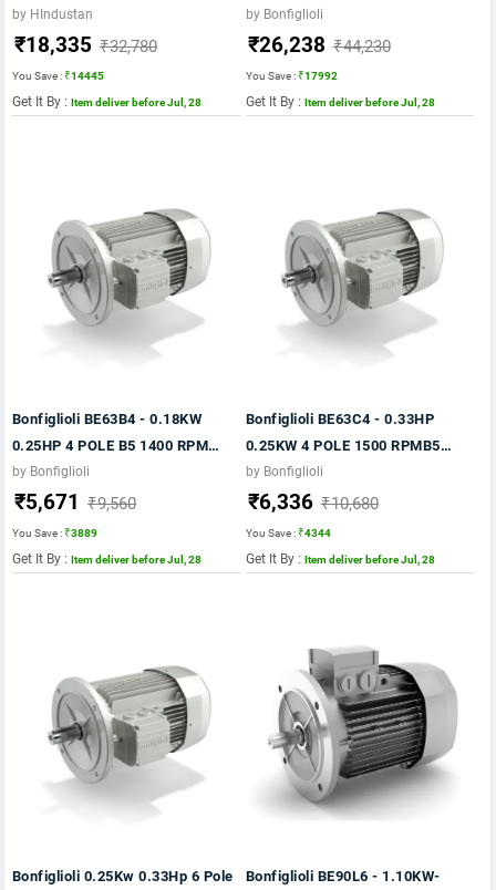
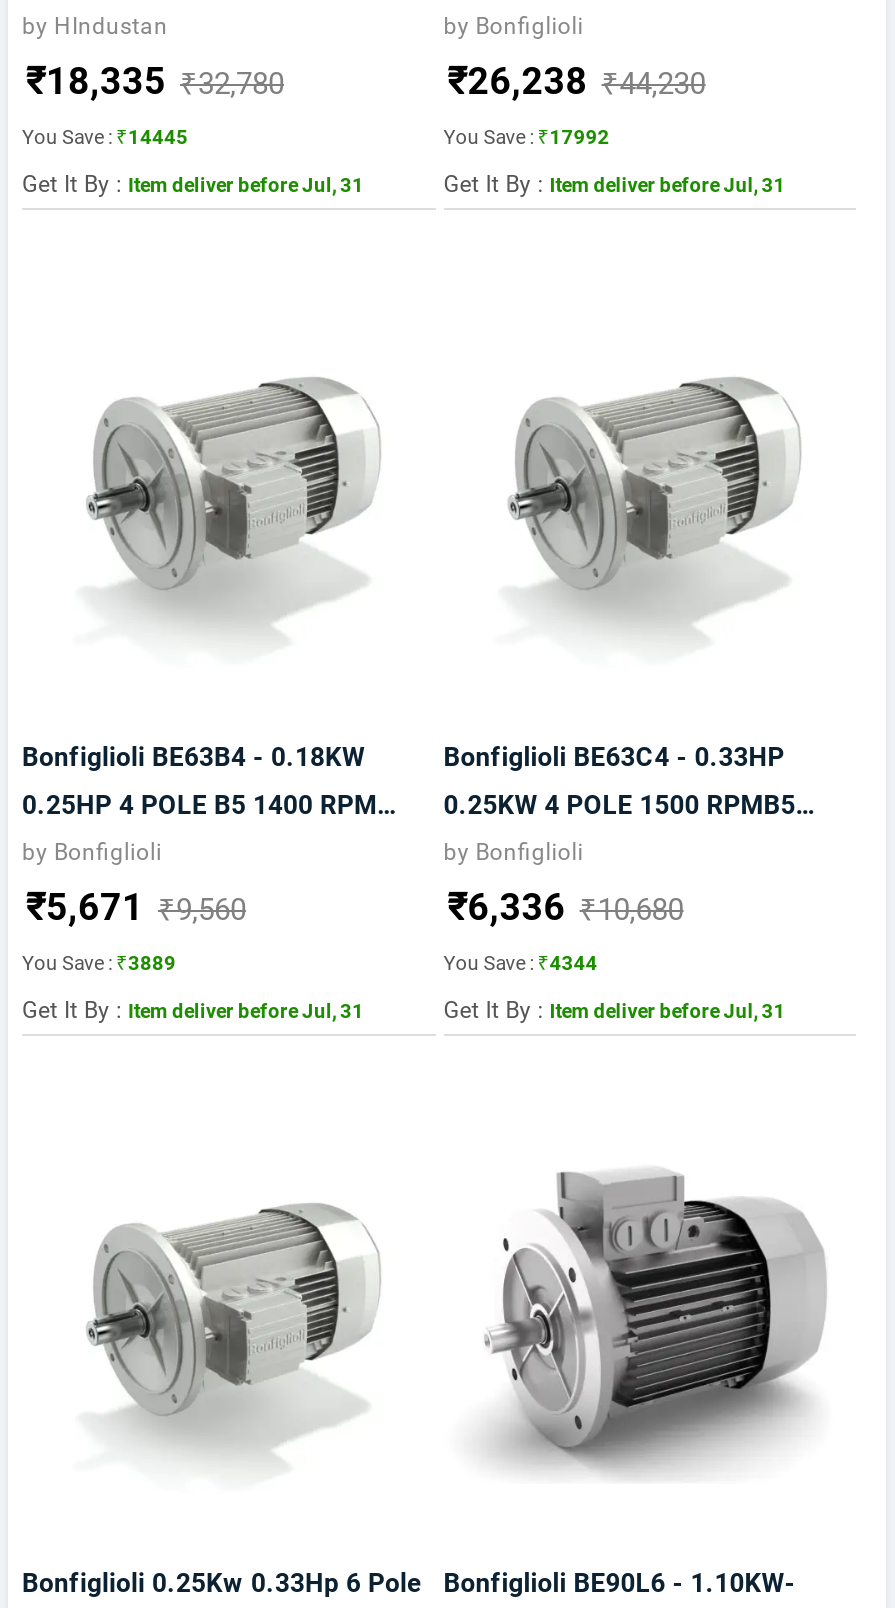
[12,93,201,109] Get It By : Item deliver before Jul, 28 -> [22,168,364,198] Get It By : Item deliver before Jul, 31
[246,93,435,109] Get It By : Item deliver before Jul, 28 -> [444,168,786,198] Get It By : Item deliver before Jul, 31
[12,550,201,567] Get It By : Item deliver before Jul, 28 -> [22,994,364,1024] Get It By : Item deliver before Jul, 31
[246,550,435,567] Get It By : Item deliver before Jul, 28 -> [444,994,786,1024] Get It By : Item deliver before Jul, 31

